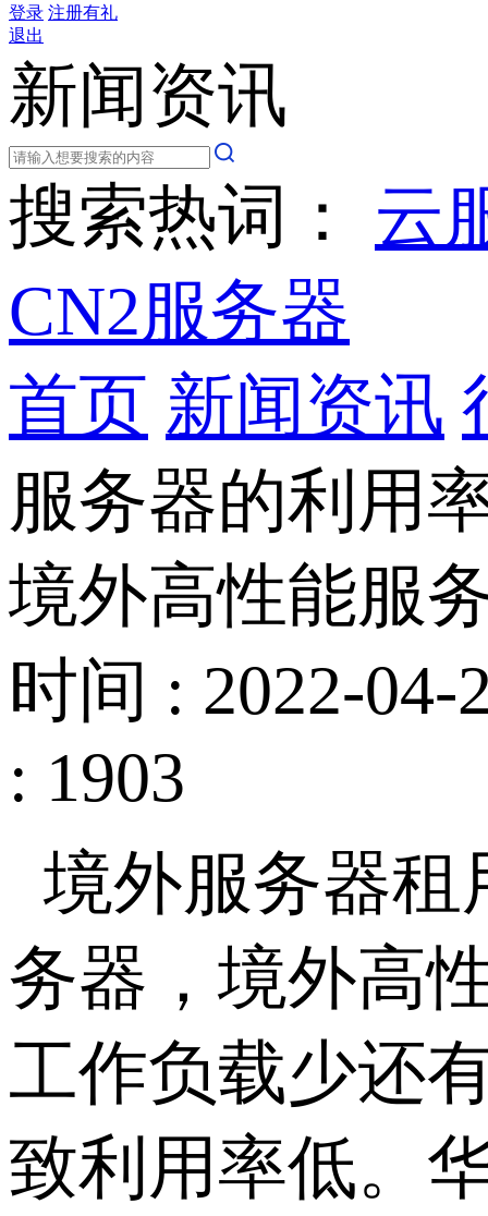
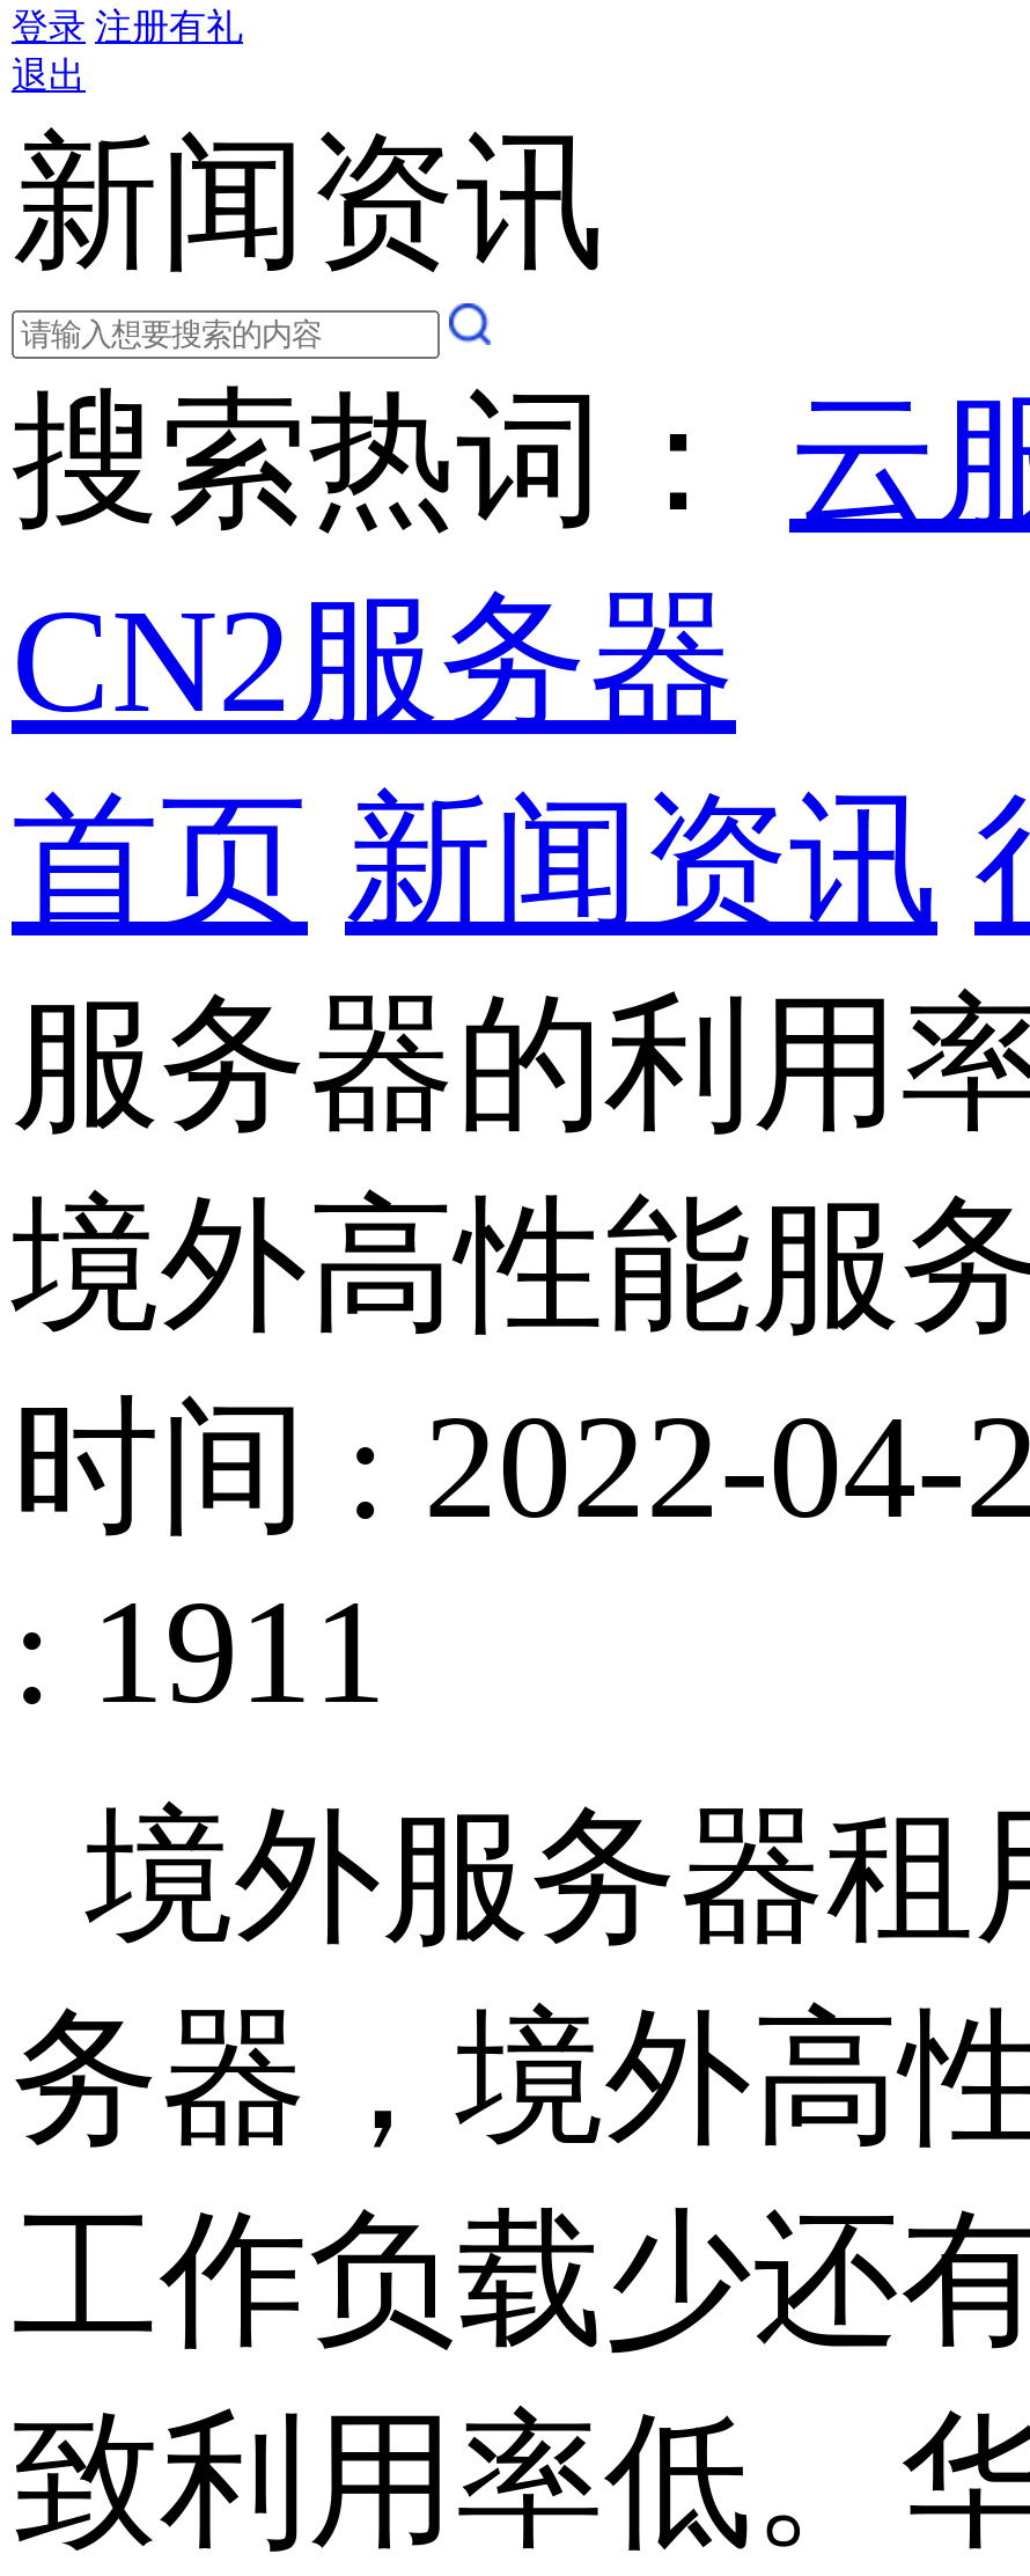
[9,739,185,816] : 1903 -> [12,1570,387,1734] : 1911

